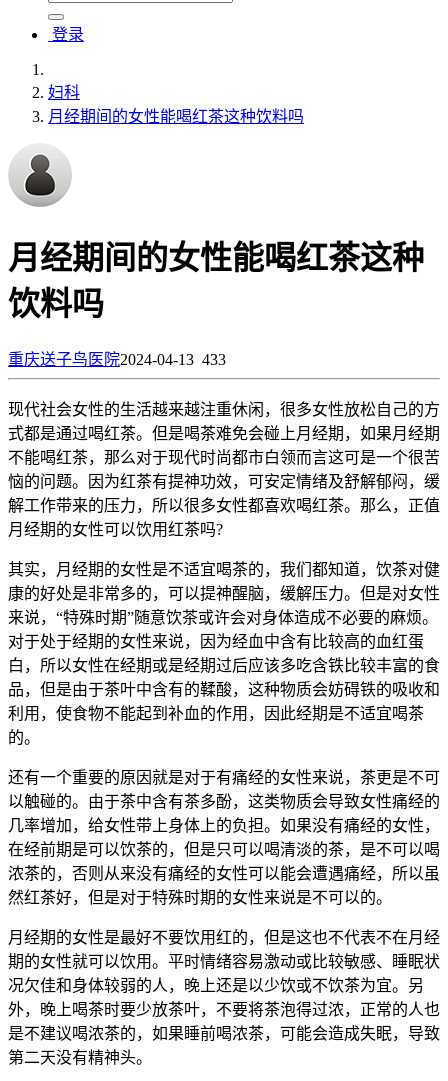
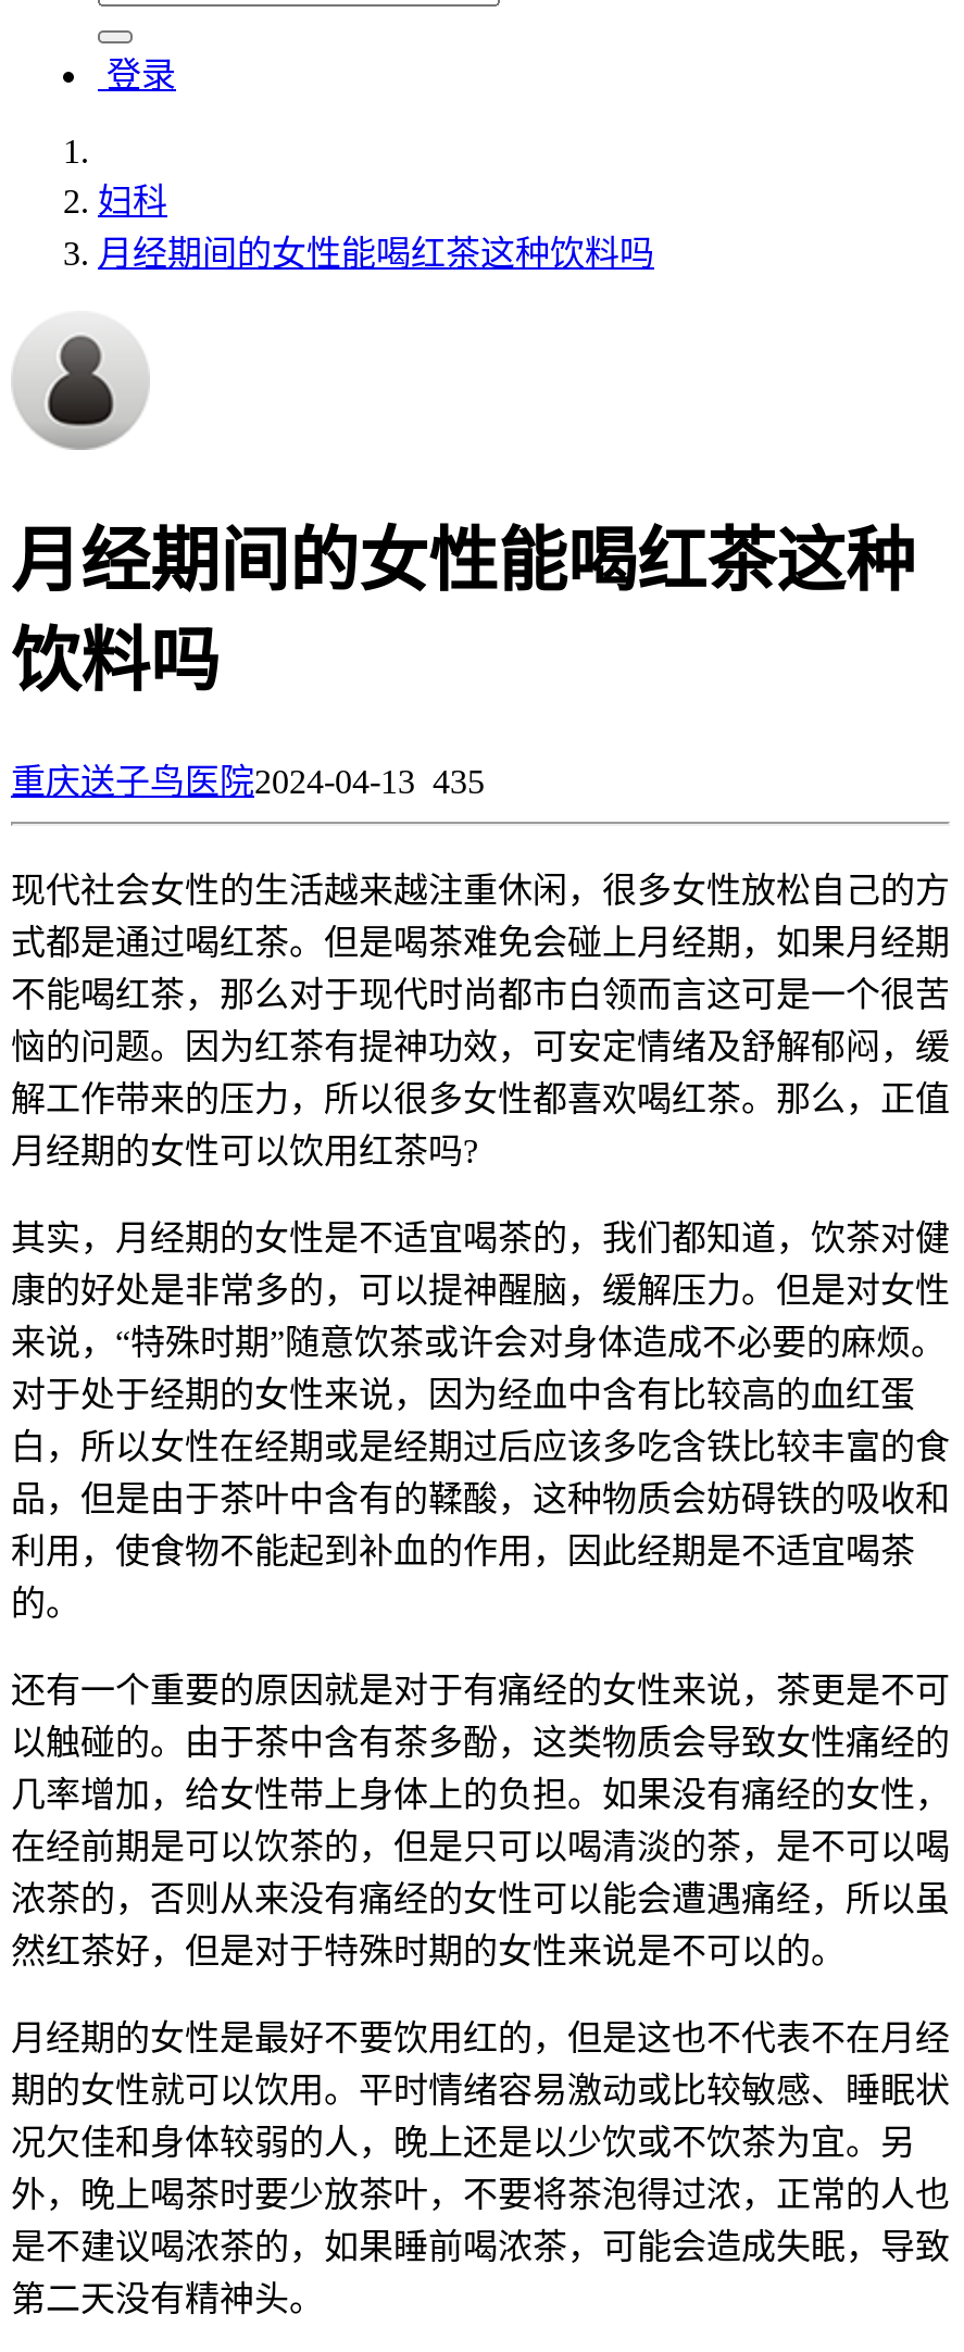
[8,351,226,368] 重庆送子鸟医院2024-04-13 433 -> [11,763,485,800] 重庆送子鸟医院2024-04-13 435

